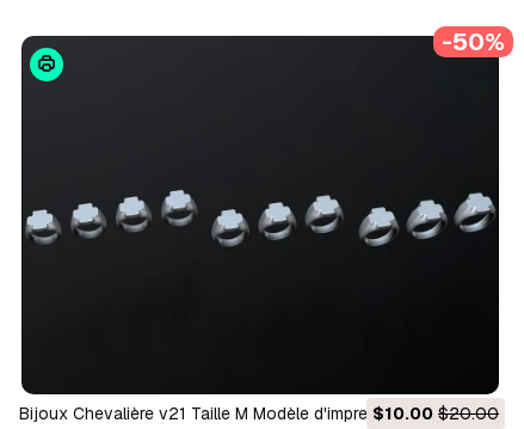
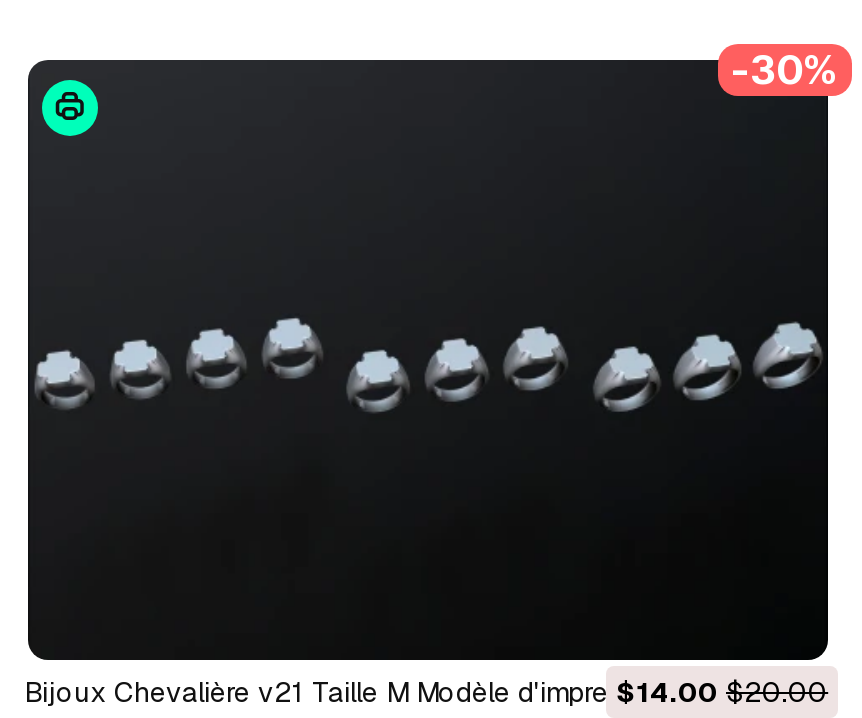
[442,26,505,57] -50% -> [732,44,838,96] -30%
[372,403,499,424] $10.00 $20.00 -> [616,674,828,710] $14.00 $20.00

